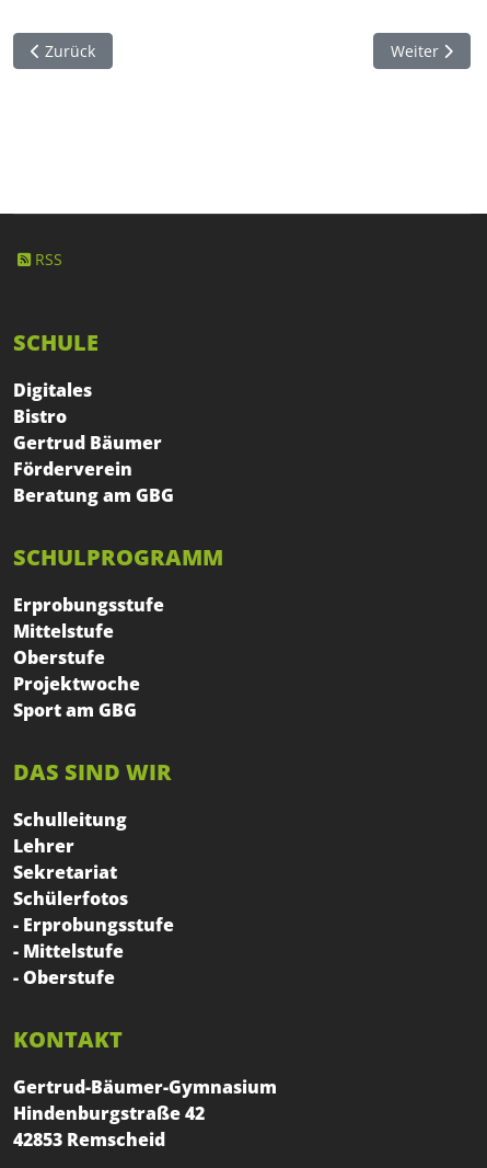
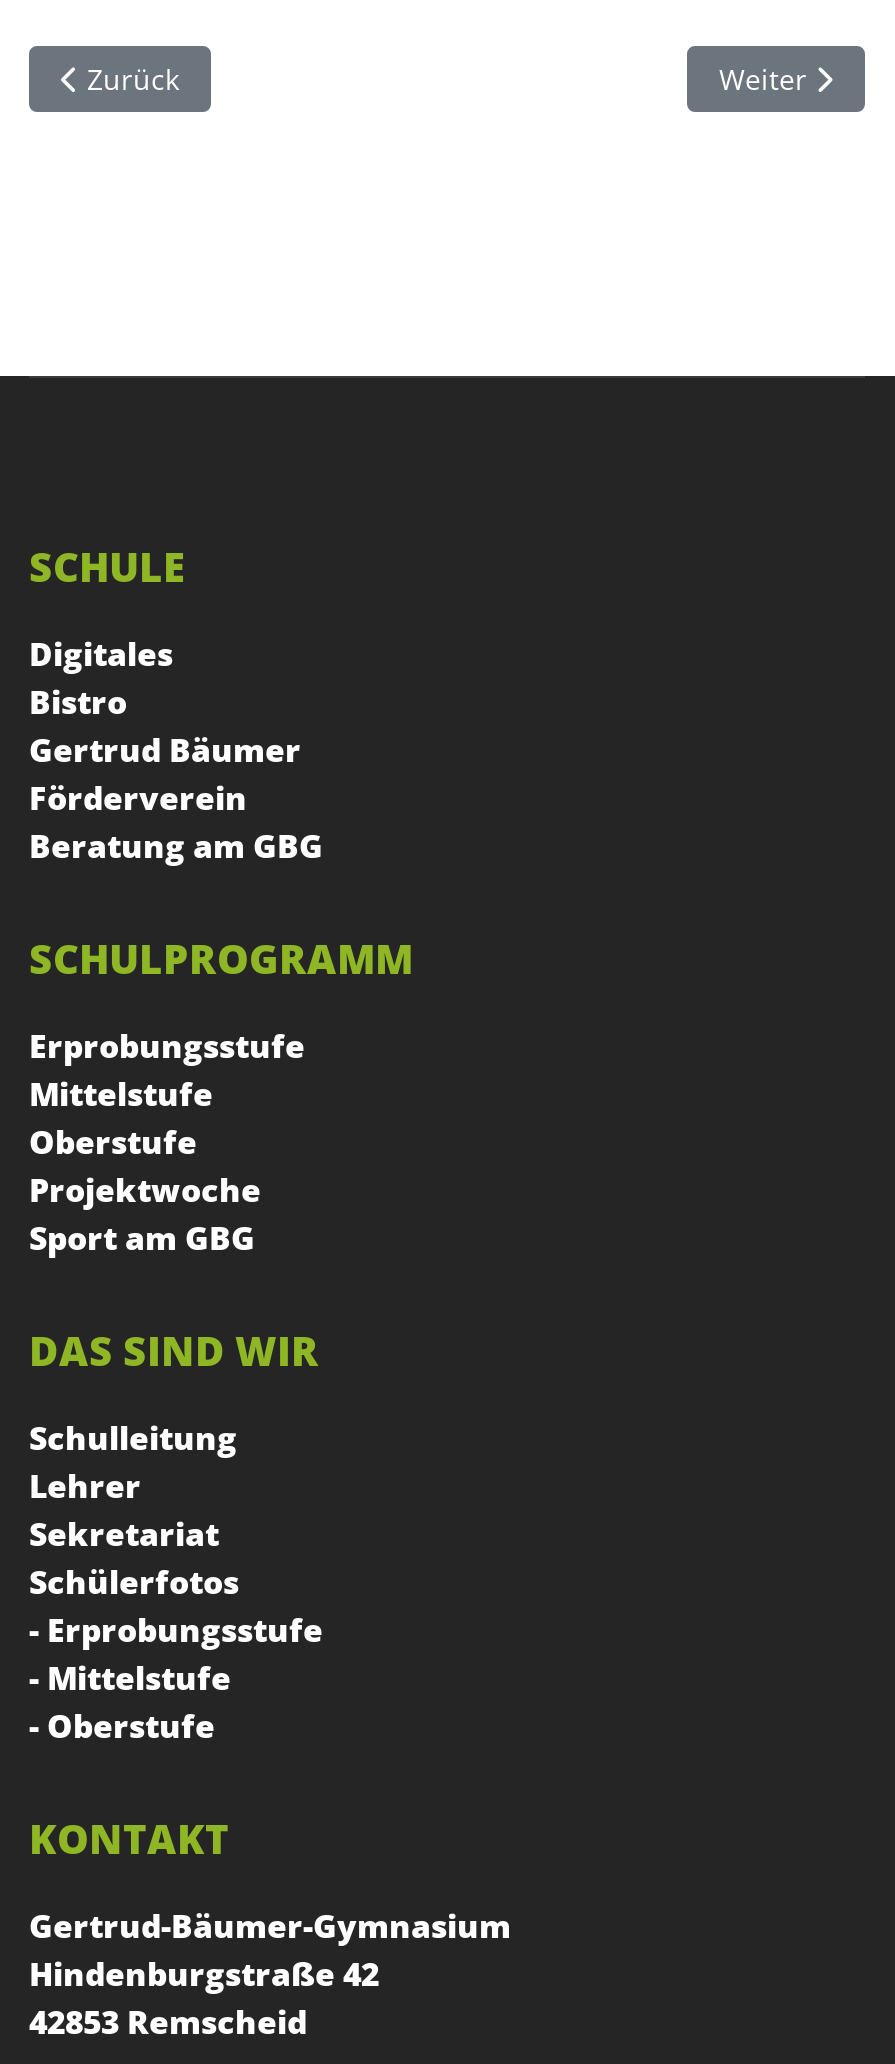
[35,248,62,269] RSS -> none

